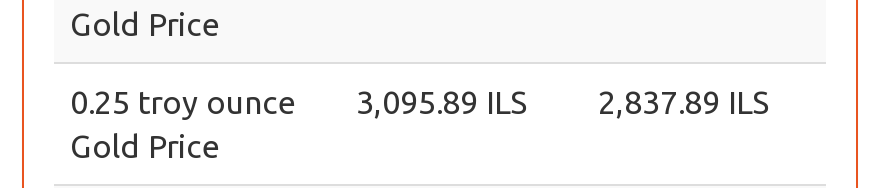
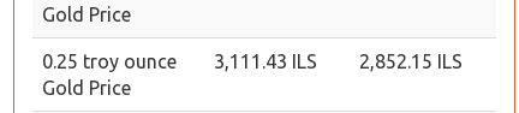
[356,84,528,120] 3,095.89 ILS -> [214,50,317,72] 3,111.43 ILS
[598,84,770,120] 2,837.89 ILS -> [359,50,463,72] 2,852.15 ILS

